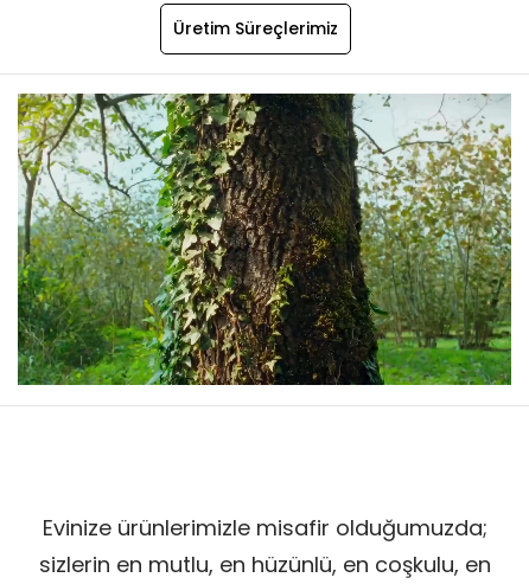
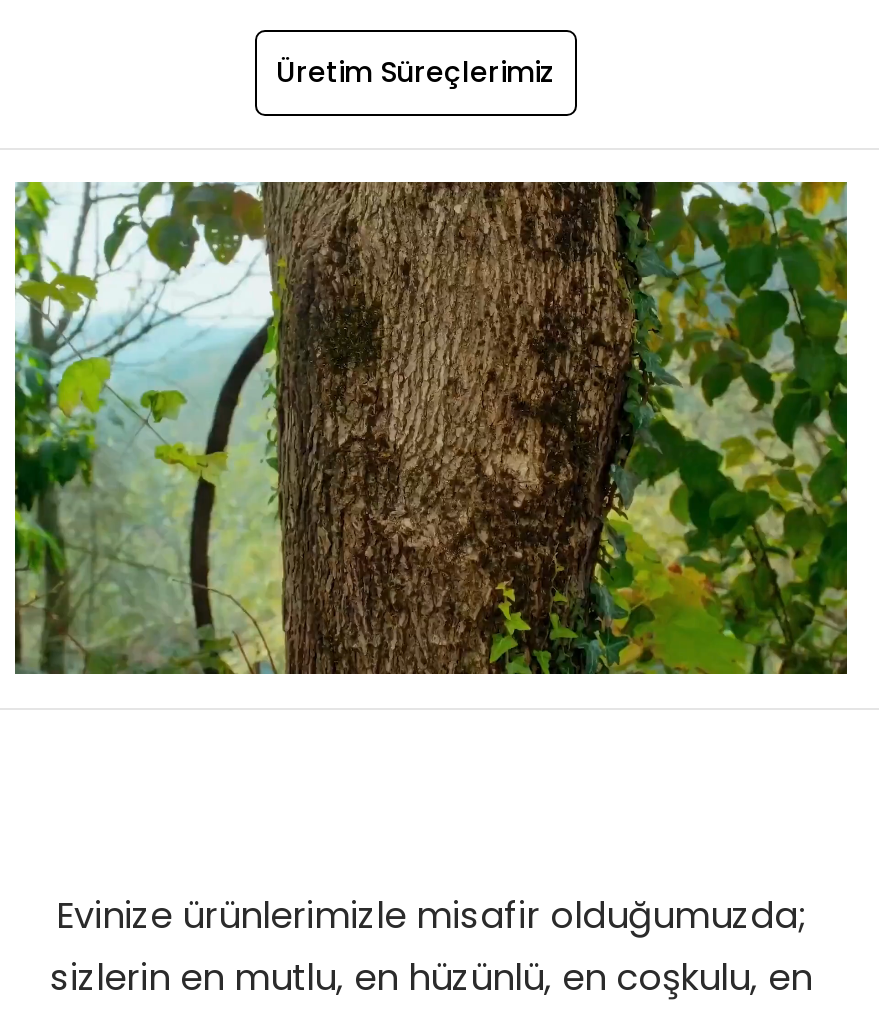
[17,92,512,386] [image] -> [13,180,849,676] [image]

